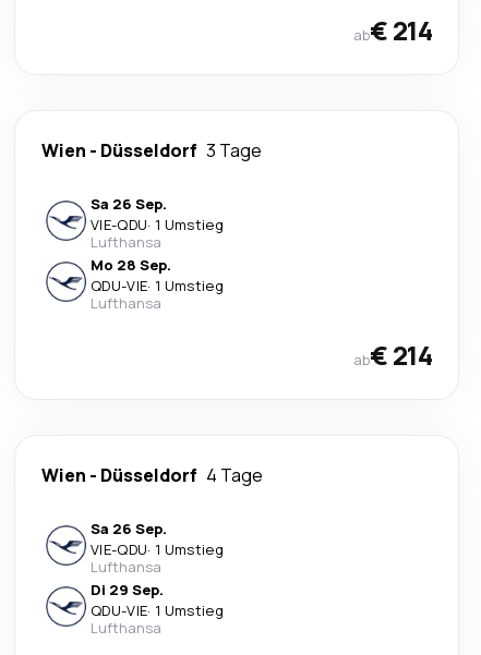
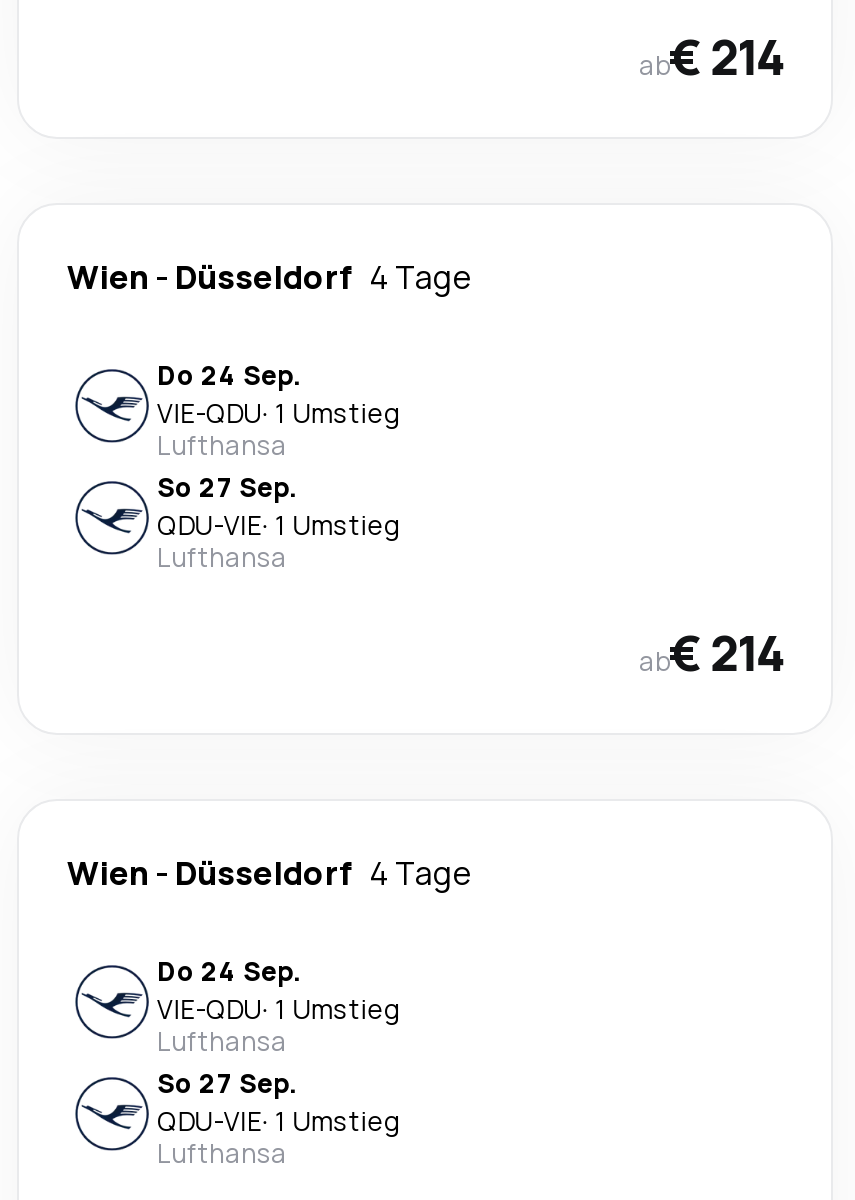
[41,138,262,162] Wien - Düsseldorf 3 Tage -> [67,255,473,299] Wien - Düsseldorf 4 Tage
[91,194,167,214] Sa 26 Sep. -> [157,357,301,393] Do 24 Sep.
[91,255,171,275] Mo 28 Sep. -> [157,469,297,505] So 27 Sep.
[91,519,167,538] Sa 26 Sep. -> [157,953,301,989] Do 24 Sep.
[91,580,164,599] Di 29 Sep. -> [157,1065,297,1101] So 27 Sep.

